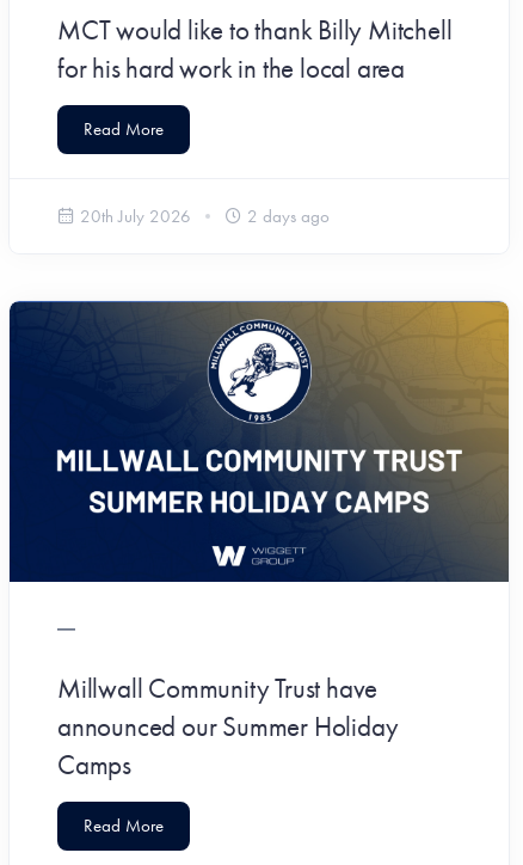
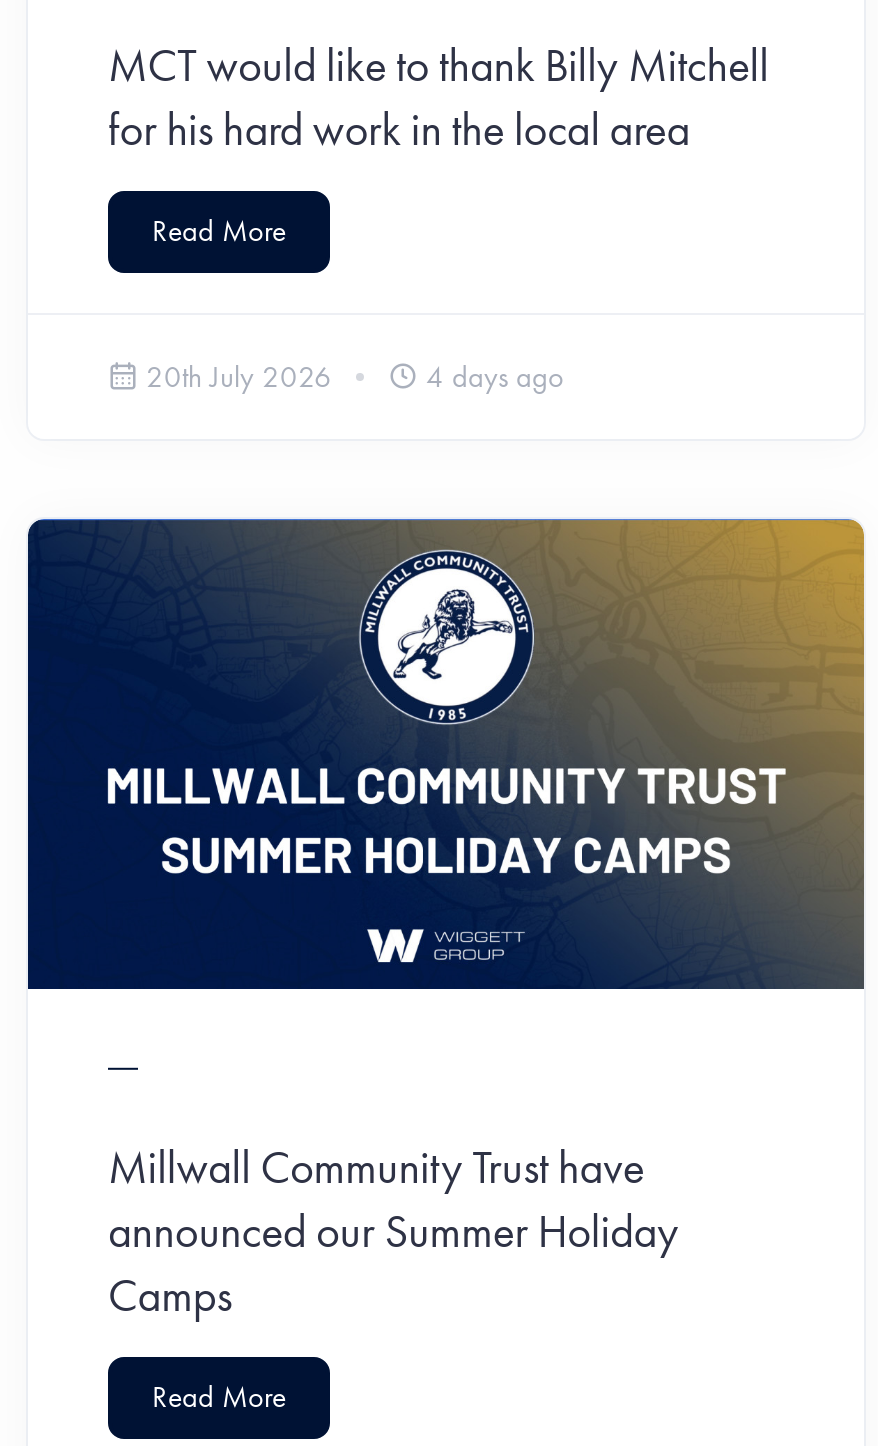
[247,205,330,229] 2 days ago -> [426,358,564,398] 4 days ago

